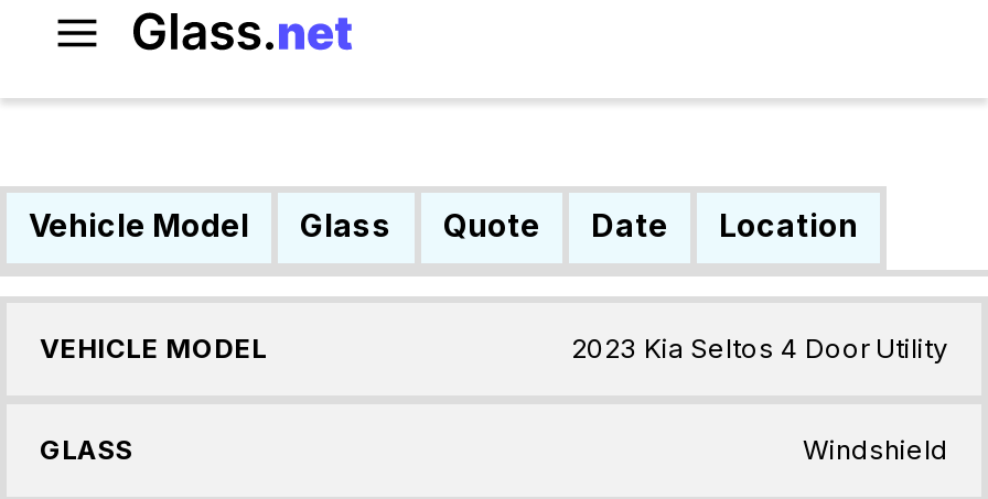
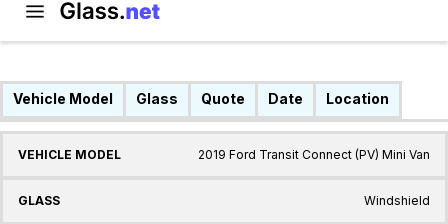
[571,331,948,364] 2023 Kia Seltos 4 Door Utility -> [198,147,430,162] 2019 Ford Transit Connect (PV) Mini Van

